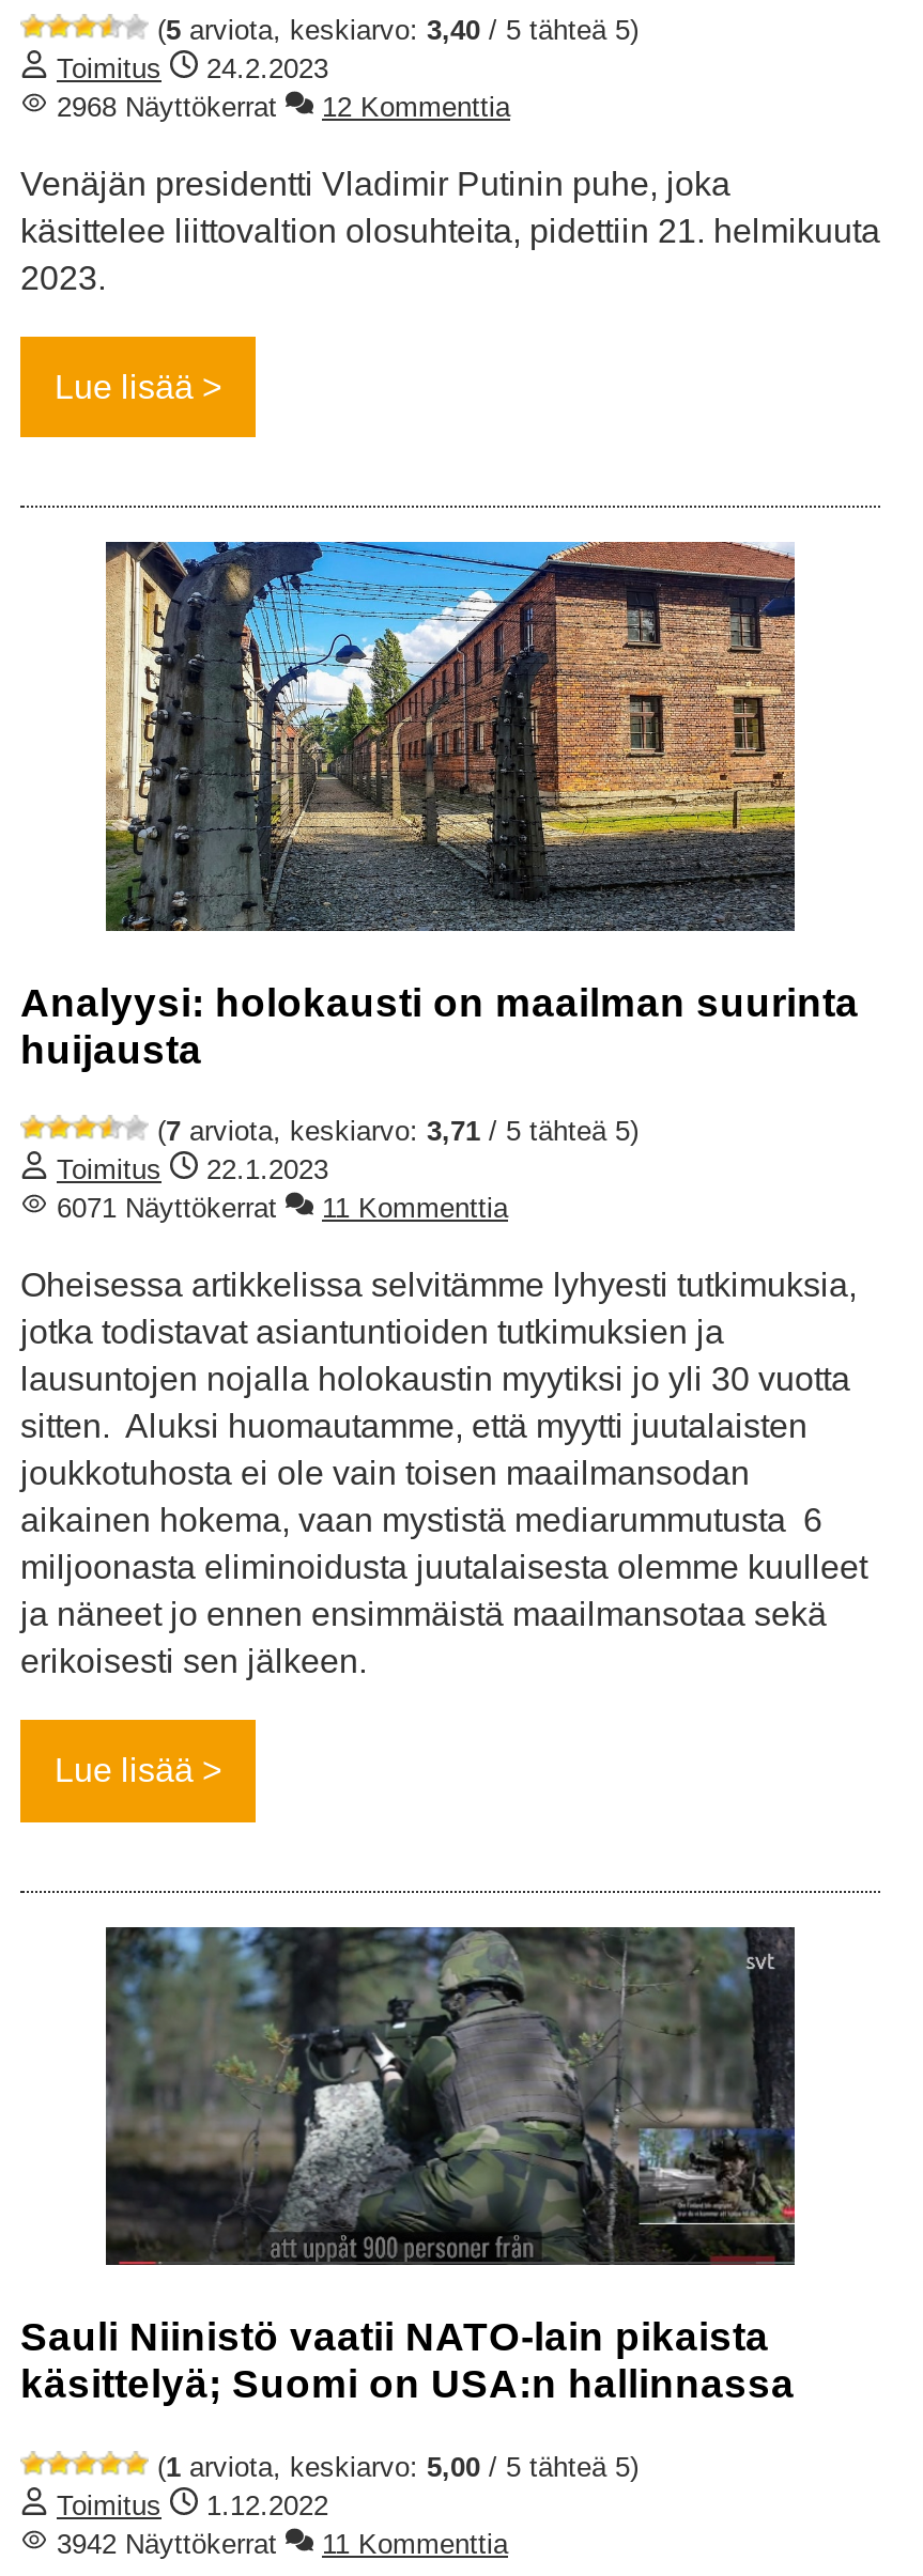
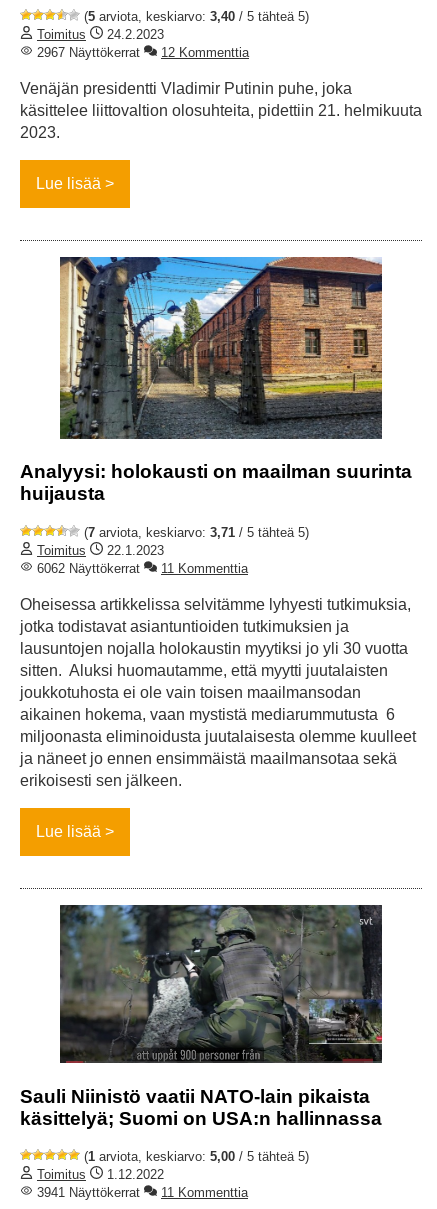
[48,91,277,123] 2968 Näyttökerrat -> [33,45,140,60] 2967 Näyttökerrat
[48,1192,277,1225] 6071 Näyttökerrat -> [33,561,140,576] 6062 Näyttökerrat
[48,2527,277,2560] 3942 Näyttökerrat -> [33,1185,140,1200] 3941 Näyttökerrat

